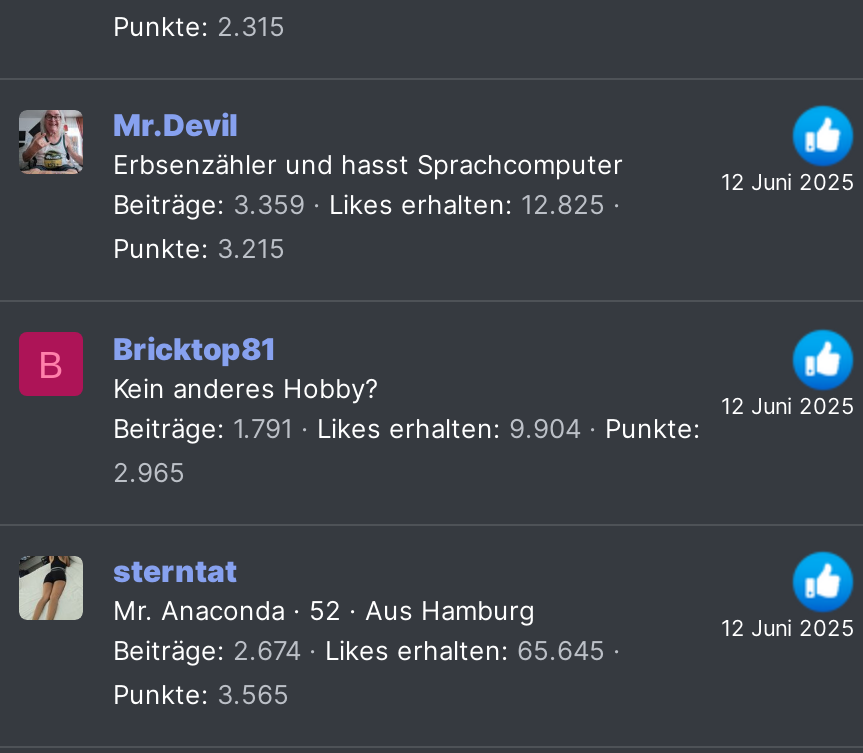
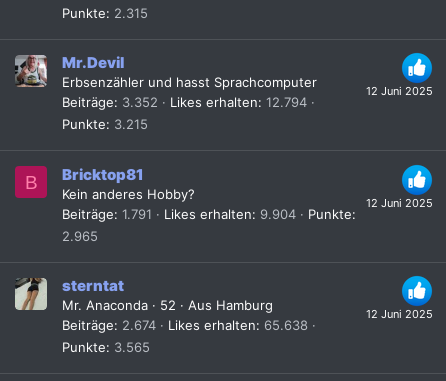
[113,189,305,221] Beiträge 3.359 -> [62,94,158,110] Beiträge 3.352
[329,189,605,221] Likes erhalten 12.825 -> [170,94,307,110] Likes erhalten 12.794
[325,635,605,667] Likes erhalten 65.645 -> [168,317,308,333] Likes erhalten 65.638

